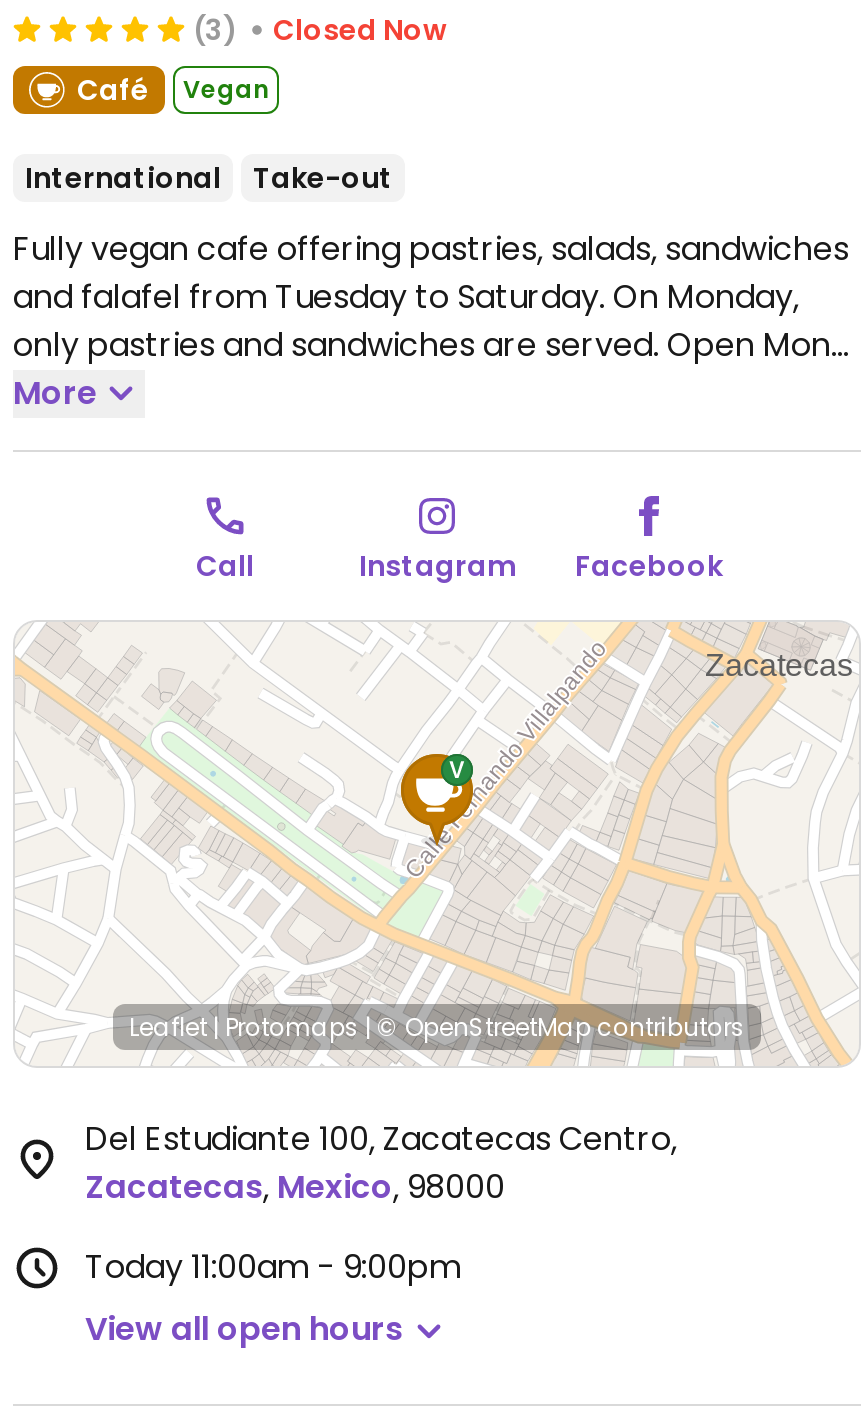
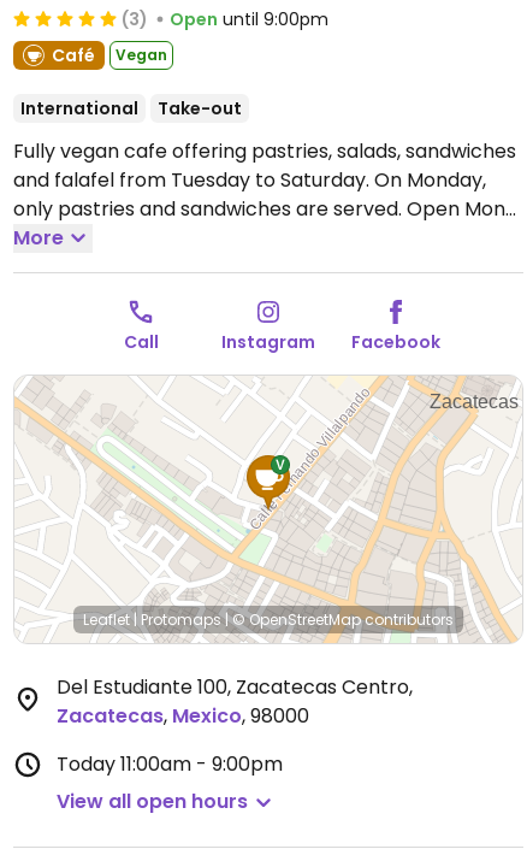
[273,9,447,49] Closed Now -> [170,7,328,31] Open until 9:00pm

